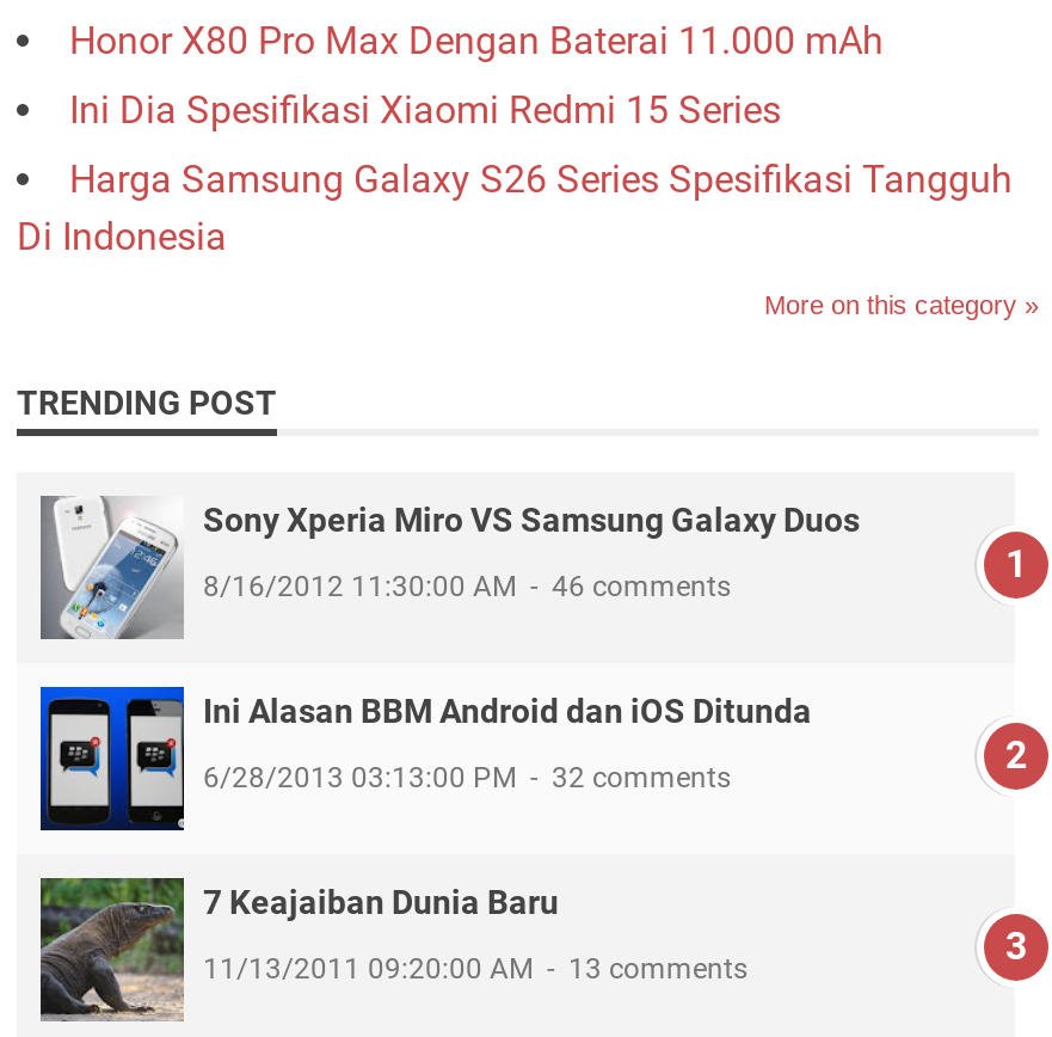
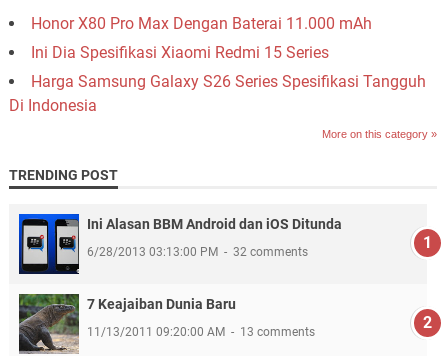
[38,493,860,642] [image] | Sony Xperia Miro VS Samsung Galaxy Duos | 8/16/2012 11:30:00 AM | 46 comments -> none

